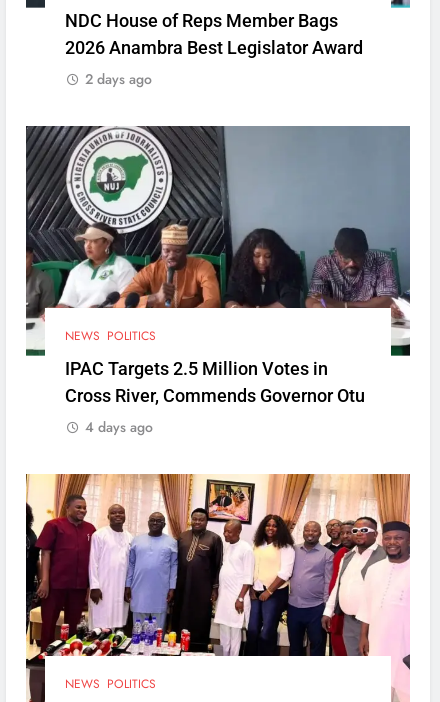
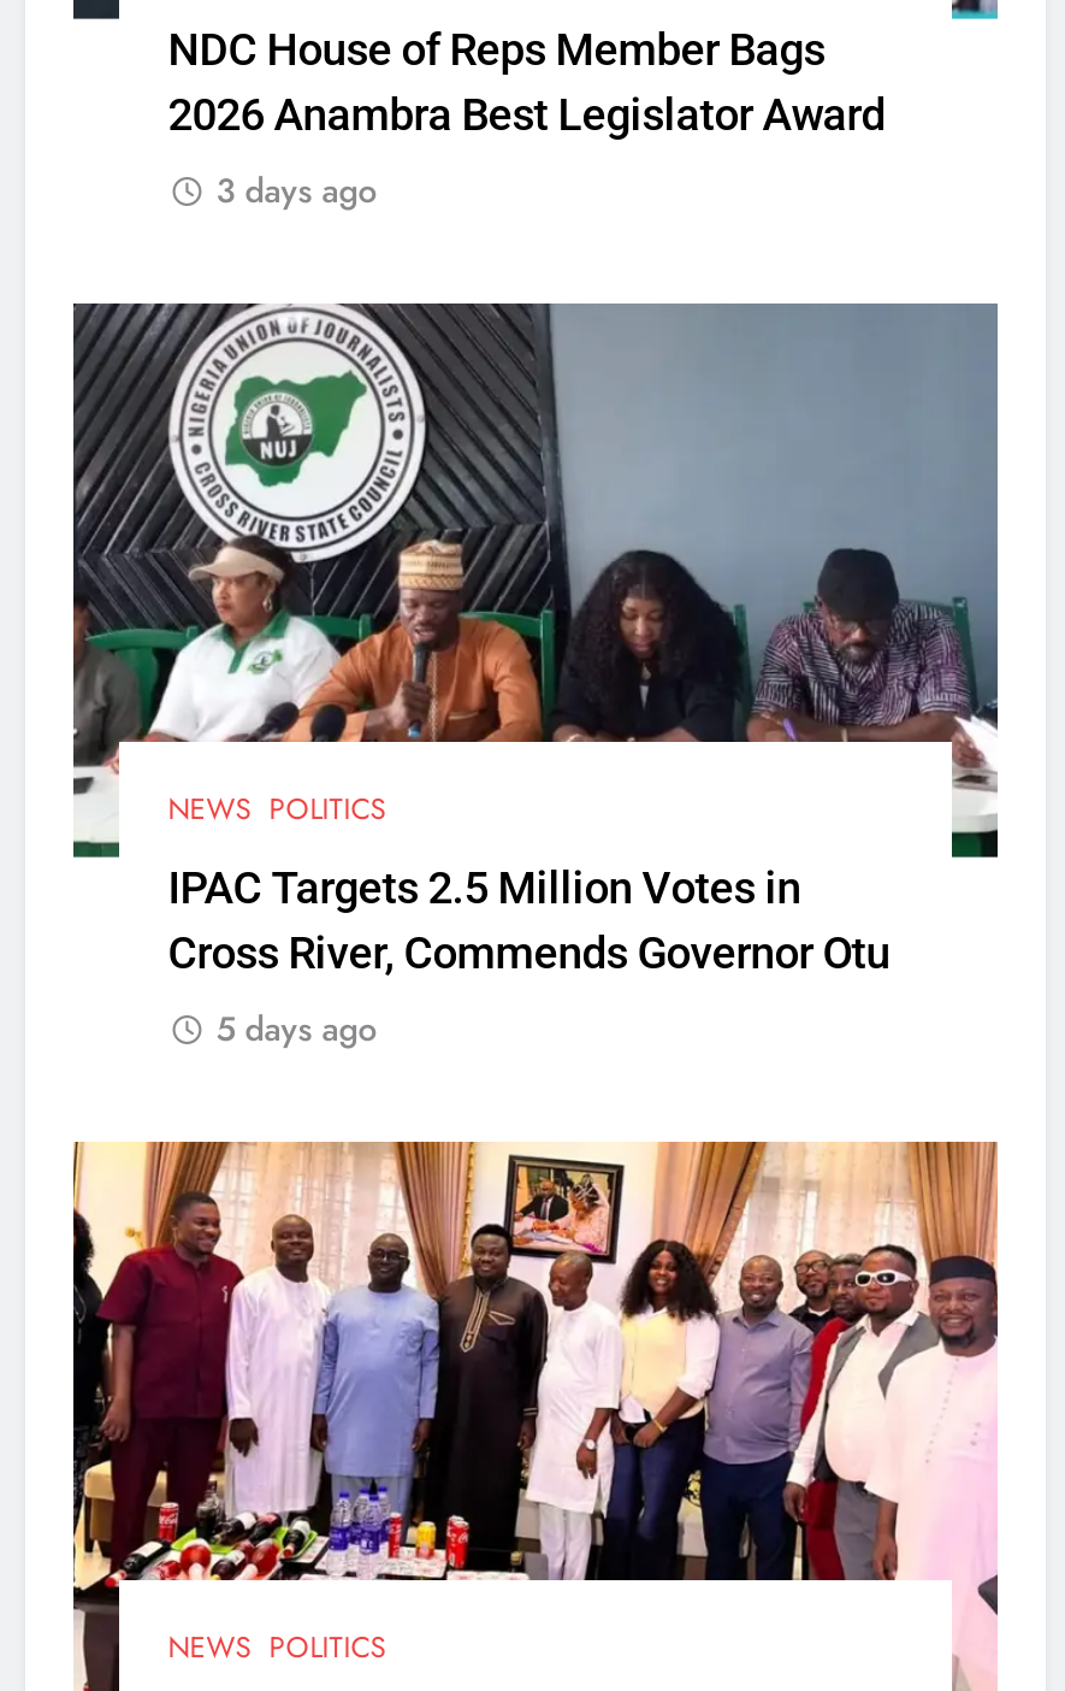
[85,68,152,88] 2 days ago -> [216,165,377,213] 3 days ago
[85,417,153,437] 4 days ago -> [216,1004,377,1052] 5 days ago

